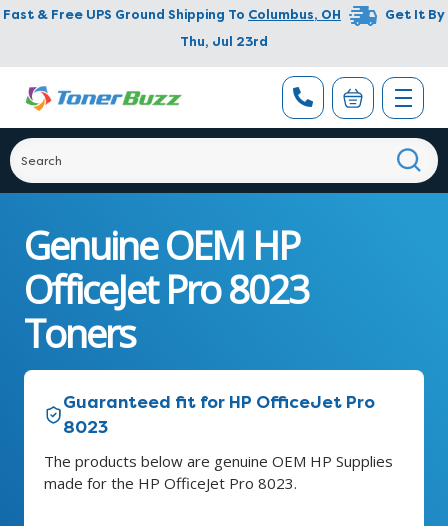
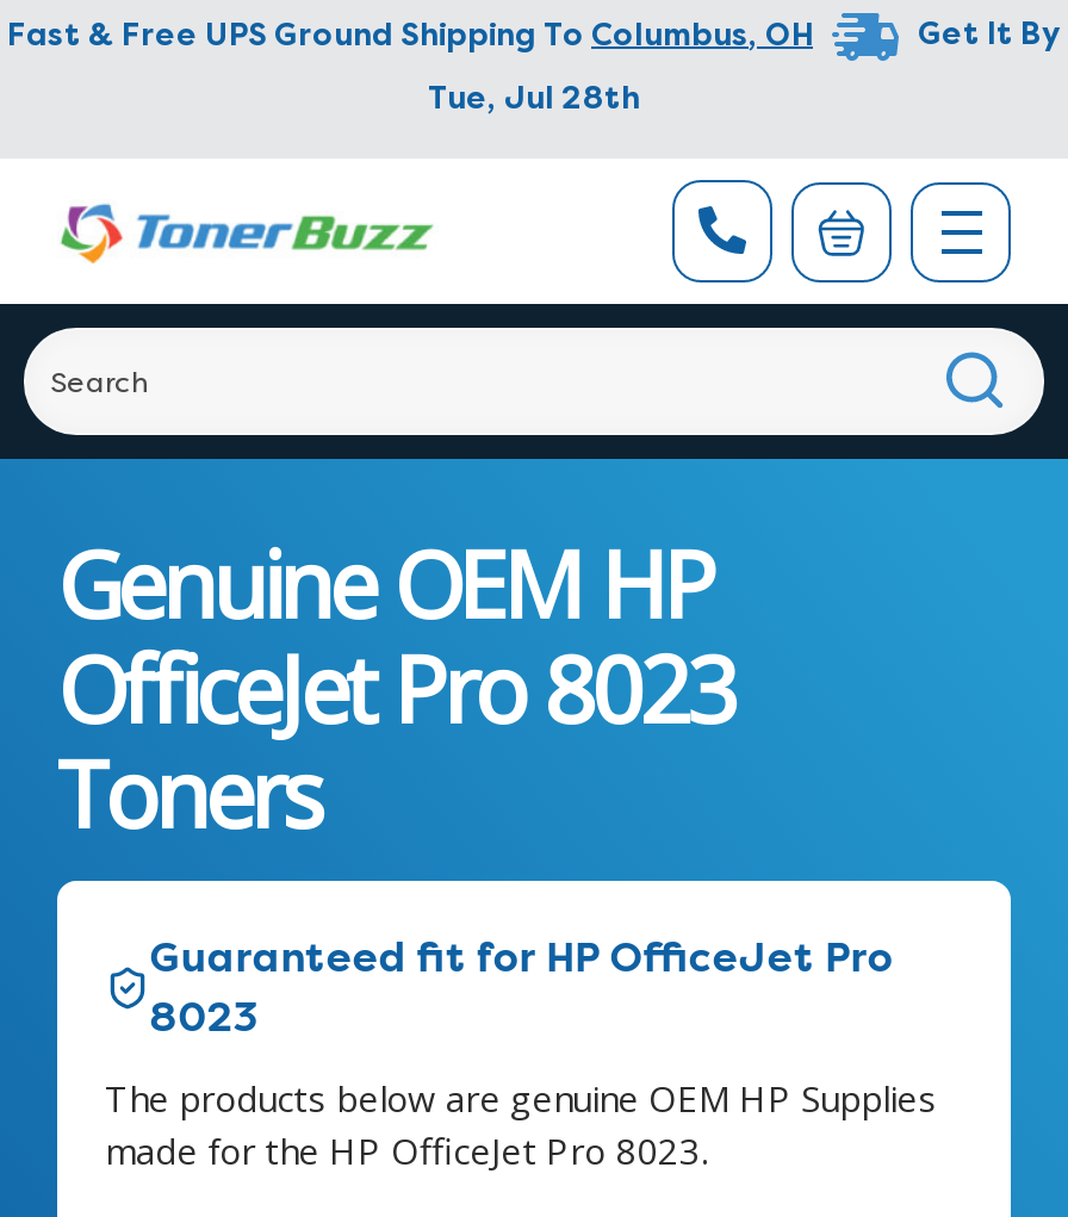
[180,33,268,50] Thu, Jul 23rd -> [428,77,640,118] Tue, Jul 28th

